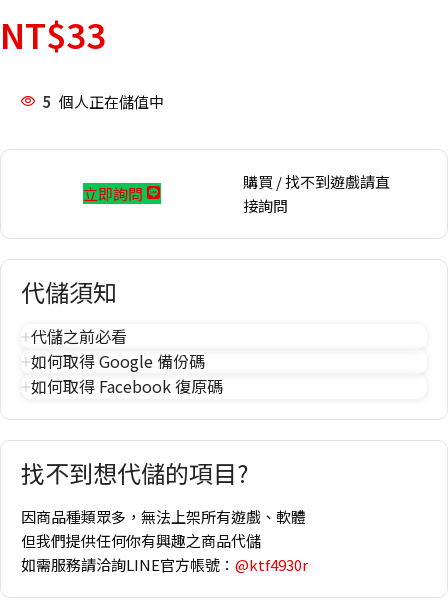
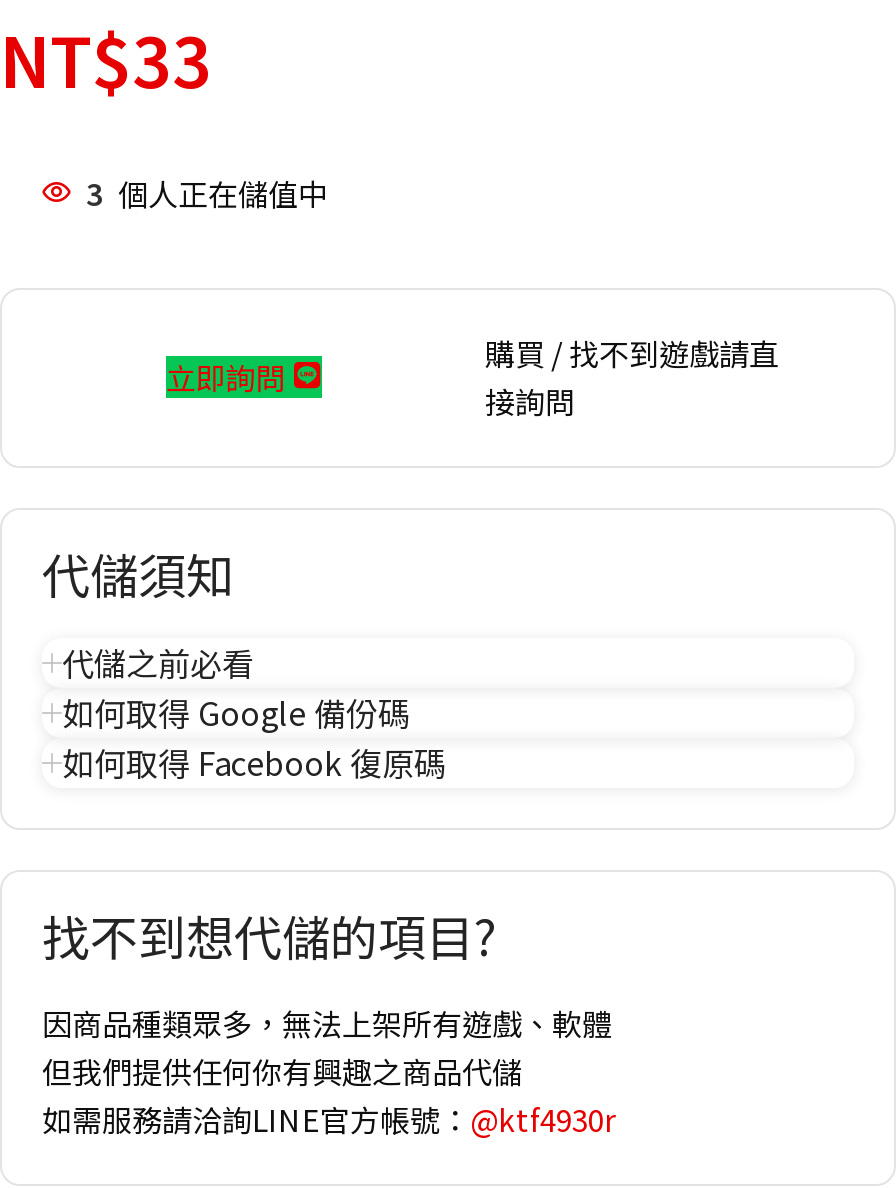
[43,91,164,112] 5 個人正在儲值中 -> [86,172,328,214] 3 個人正在儲值中

